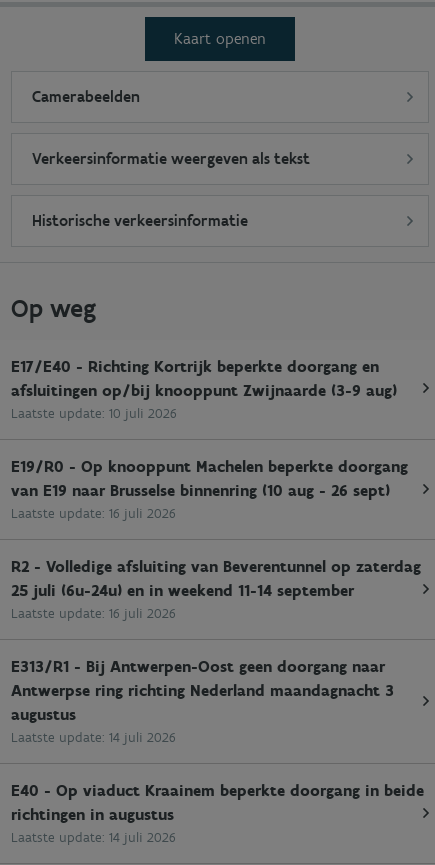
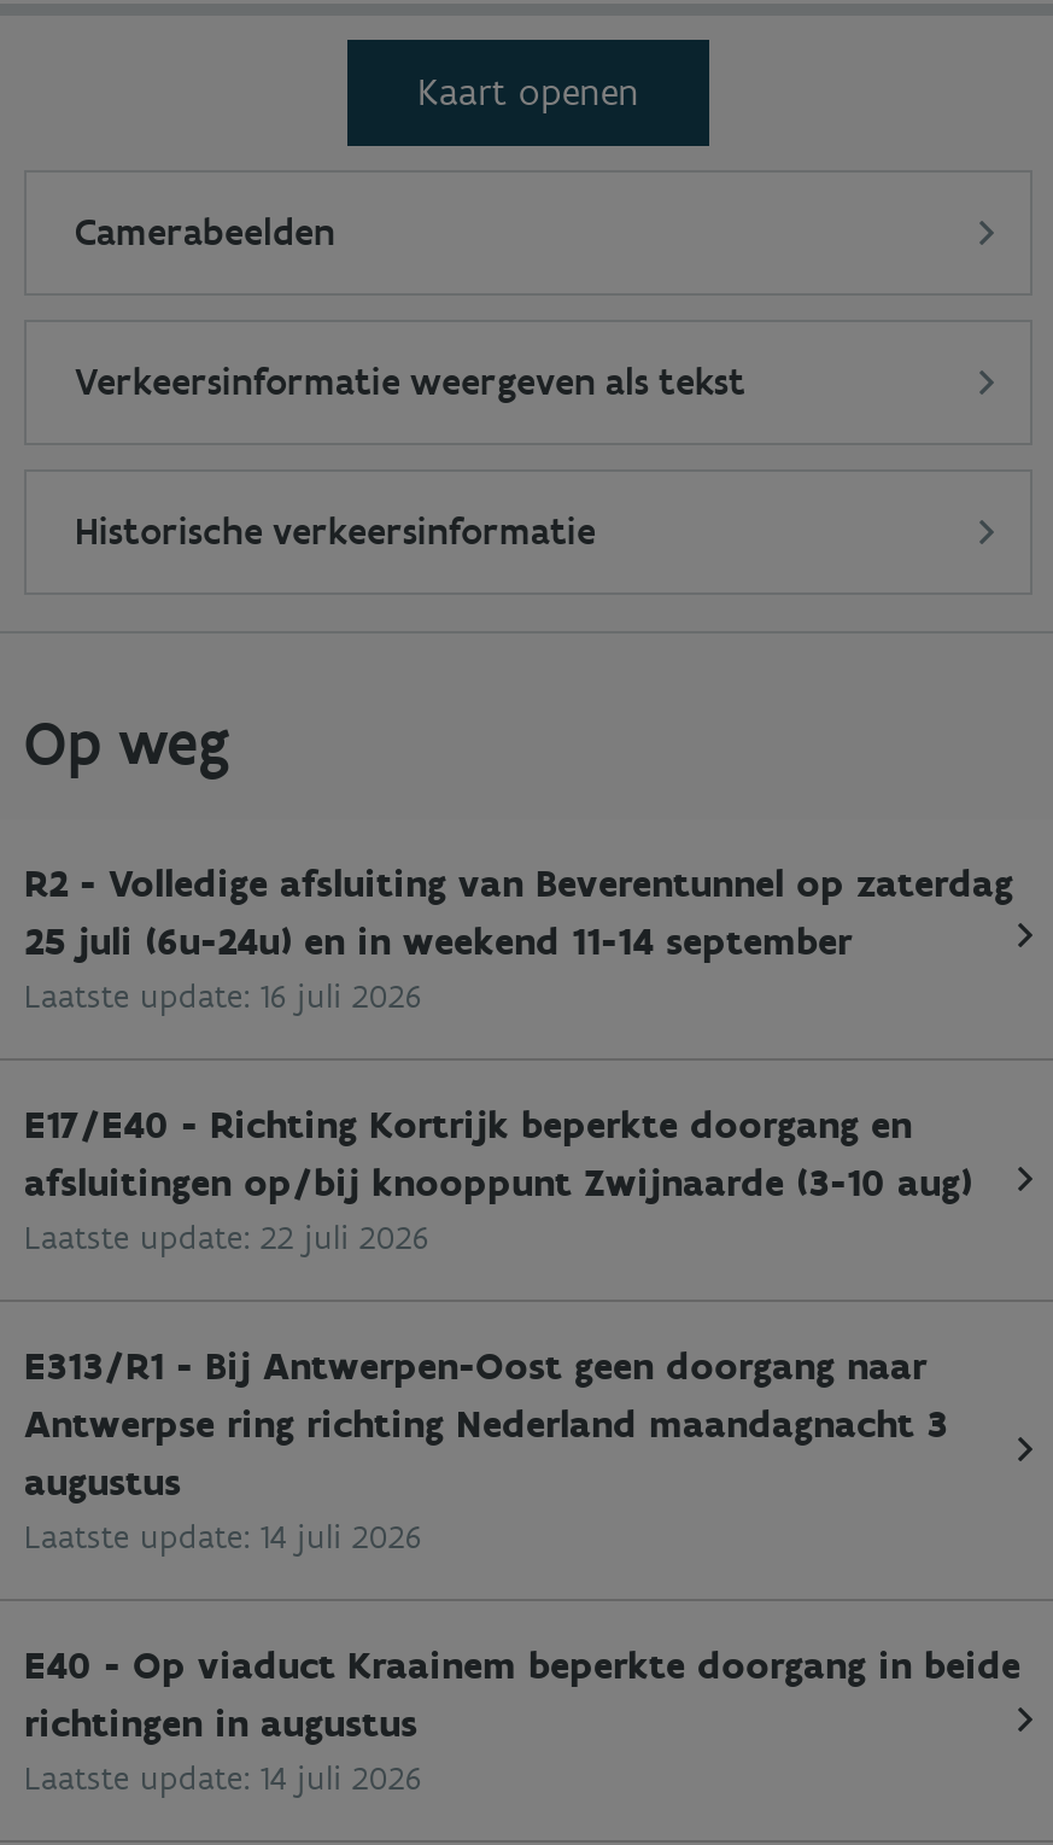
moved [11,356,379,375] -> [24,1100,912,1146]: E17/E40 - Richting Kortrijk beperkte doorgang en
[11,380,408,521] afsluitingen op/bij knooppunt Zwijnaarde (3-9 aug) | Laatste update: 10 juli 2026 | E19/R0 - Op knooppunt Machelen beperkte doorgang | van E19 naar Brusselse binnenring (10 aug - 26 sept) | Laatste update: 16 juli 2026 -> none
moved [11,556,421,621] -> [24,859,1013,1016]: R2 - Volledige afsluiting van Beverentunnel op zaterdag | 25 juli (6u-24u) en in weekend 11-14 september | Laatste update: 16 juli 2026
none -> [24,1158,972,1257] afsluitingen op/bij knooppunt Zwijnaarde (3-10 aug) | Laatste update: 22 juli 2026

